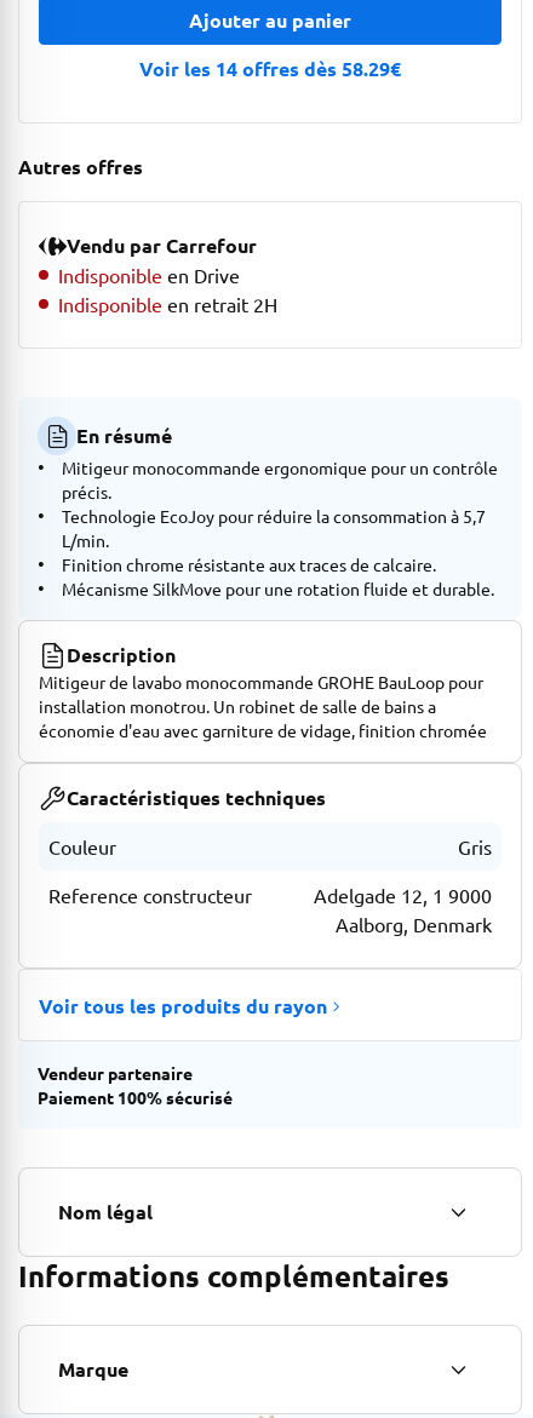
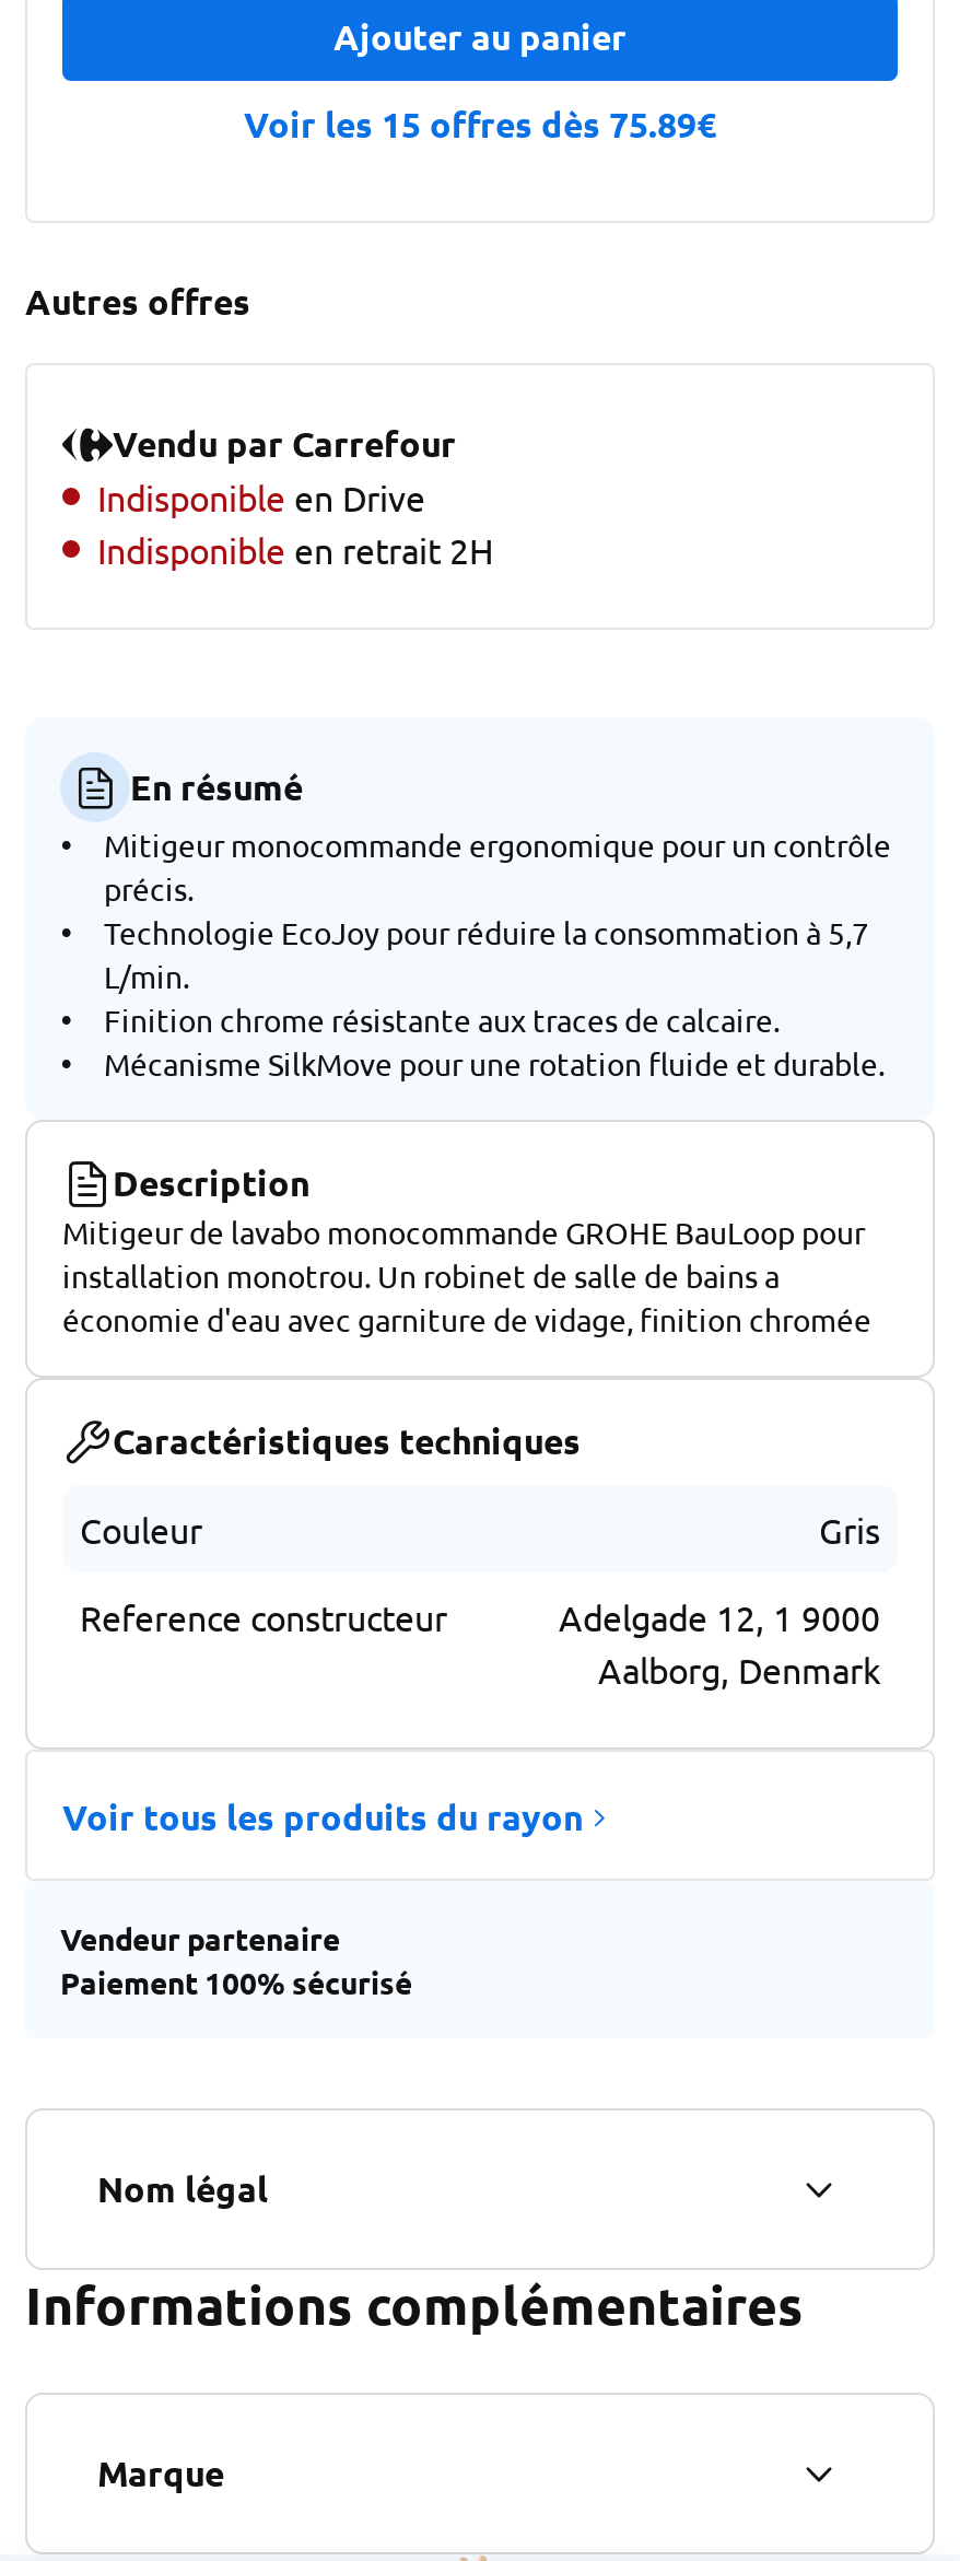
[139,56,401,81] Voir les 14 offres dès 58.29€ -> [244,101,716,147] Voir les 15 offres dès 75.89€

